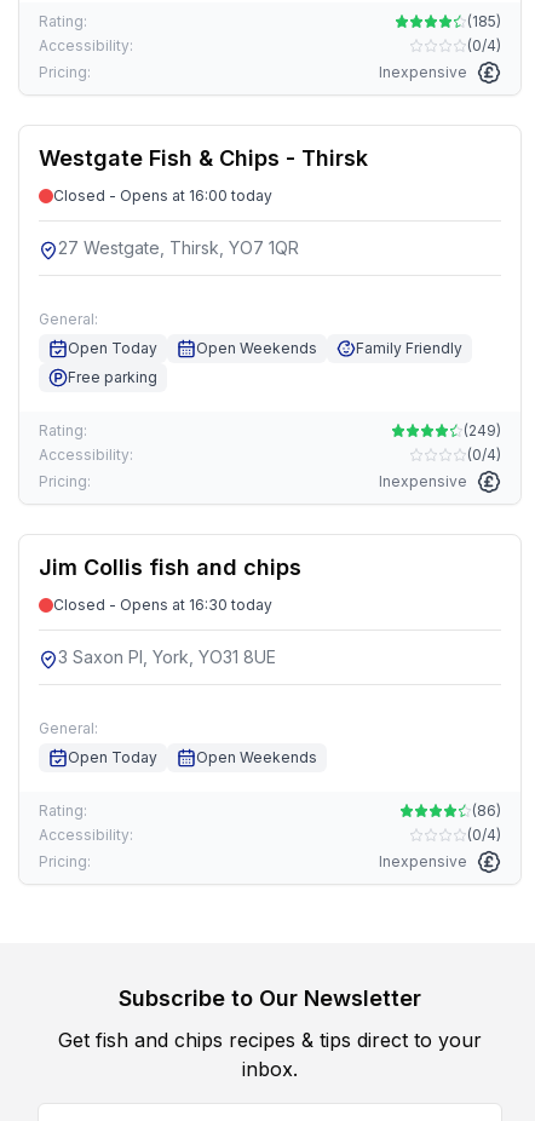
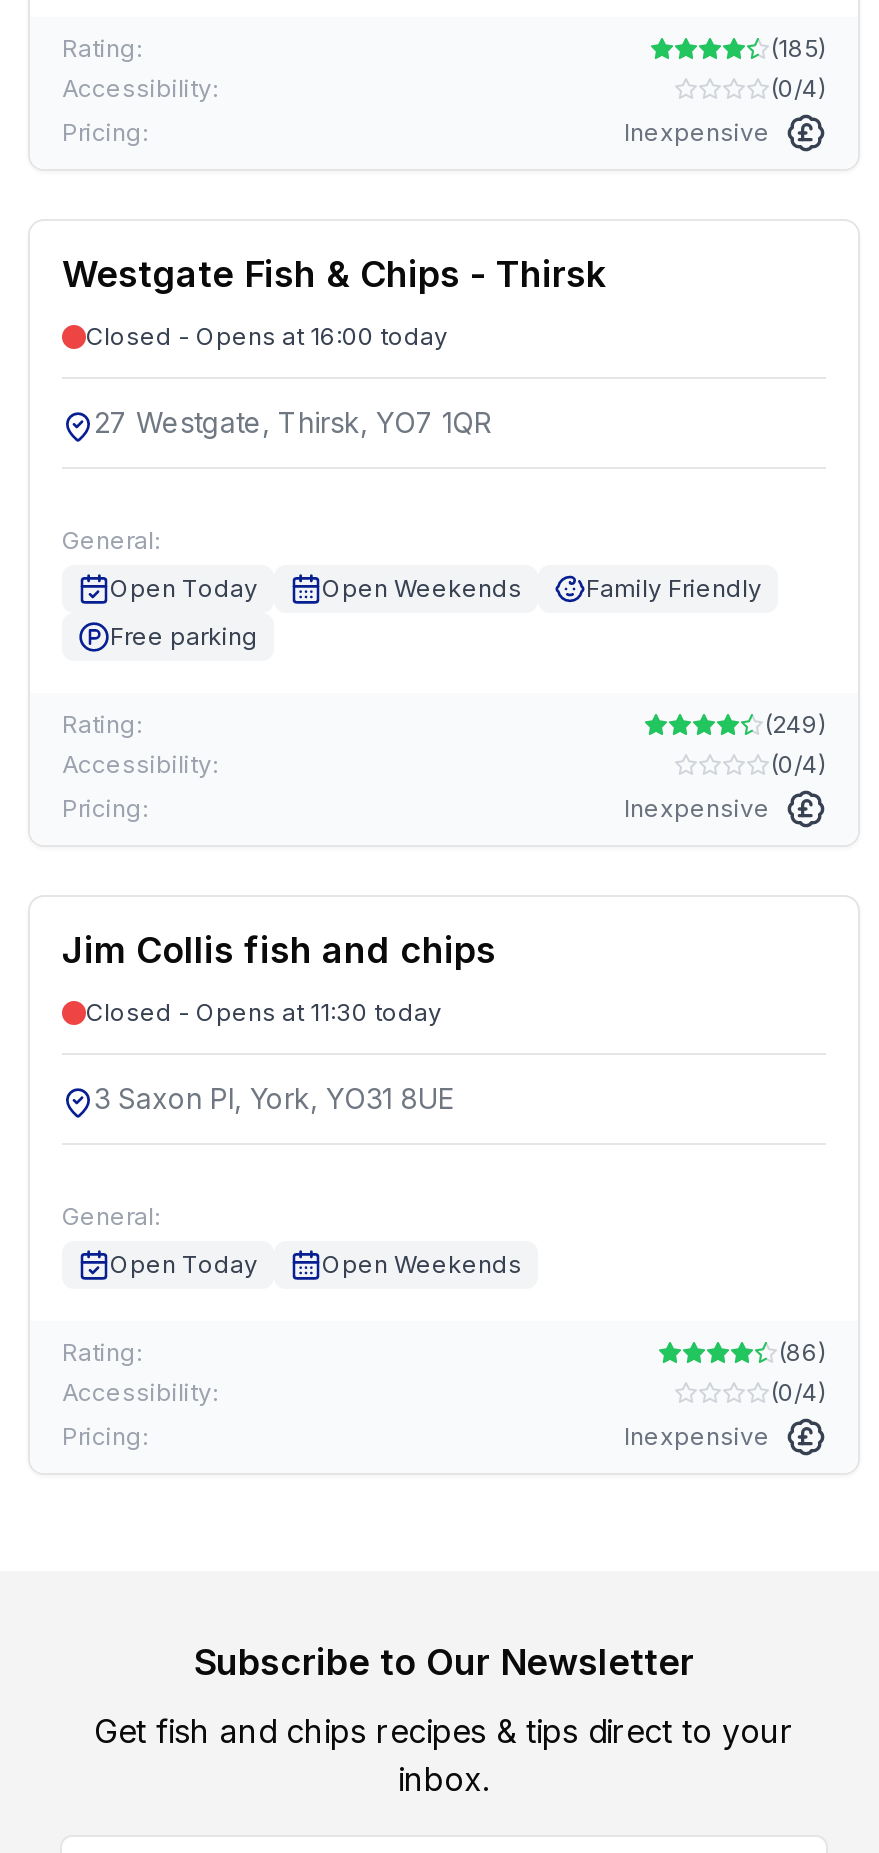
[53,596,272,614] Closed - Opens at 16:30 today -> [86,997,442,1027] Closed - Opens at 11:30 today

